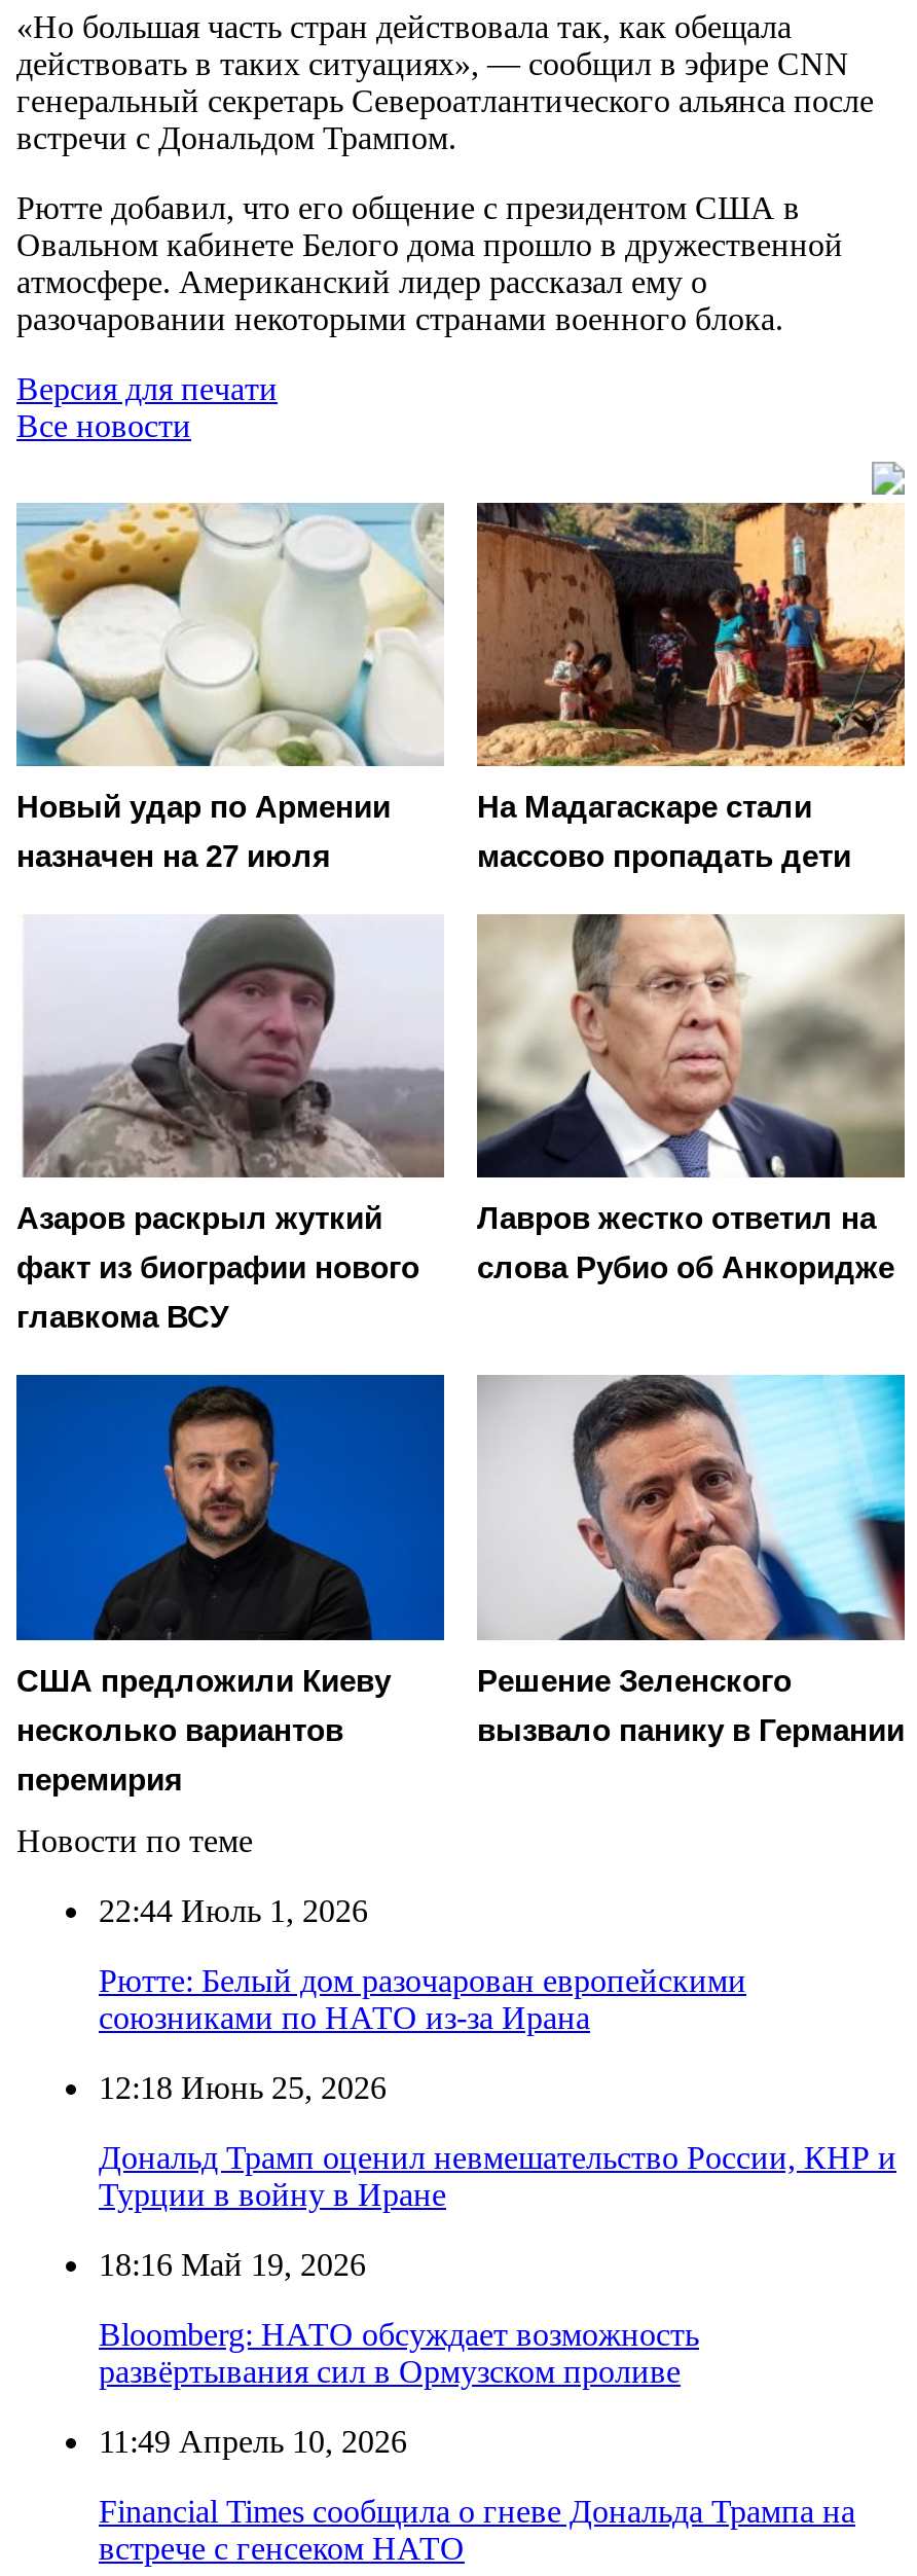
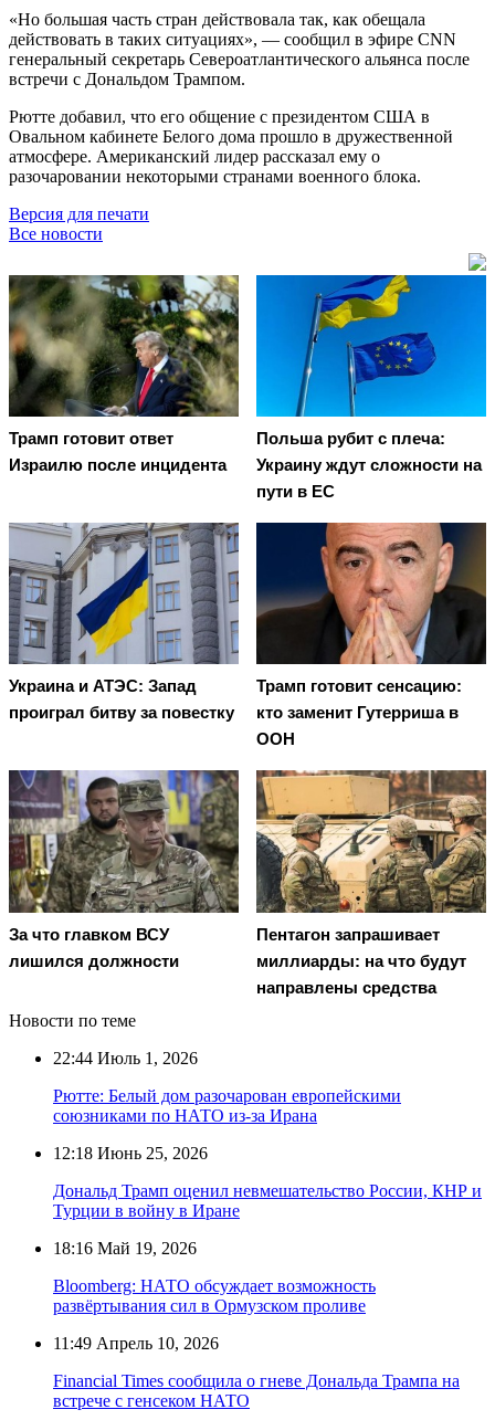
[16,501,444,873] [image] | Новый удар по Армении | назначен на 27 июля -> [8,274,240,474] [image] | Трамп готовит ответ | Израилю после инцидента
[475,501,907,873] [image] | На Мадагаскаре стали | массово пропадать дети -> [255,274,487,501] [image] | Польша рубит с плеча: | Украину ждут сложности на | пути в ЕС
[16,916,444,1334] [image] | Азаров раскрыл жуткий | факт из биографии нового | главкома ВСУ -> [8,522,240,722] [image] | Украина и АТЭС: Запад | проиграл битву за повестку
[477,914,907,1285] [image] | Лавров жестко ответил на | слова Рубио об Анкоридже -> [255,522,487,748] [image] | Трамп готовит сенсацию: | кто заменит Гутерриша в | ООН
[14,1373,446,1797] [image] | США предложили Киеву | несколько вариантов | перемирия -> [8,769,240,970] [image] | За что главком ВСУ | лишился должности
[477,1373,907,1746] [image] | Решение Зеленского | вызвало панику в Германии -> [255,769,487,996] [image] | Пентагон запрашивает | миллиарды: на что будут | направлены средства

